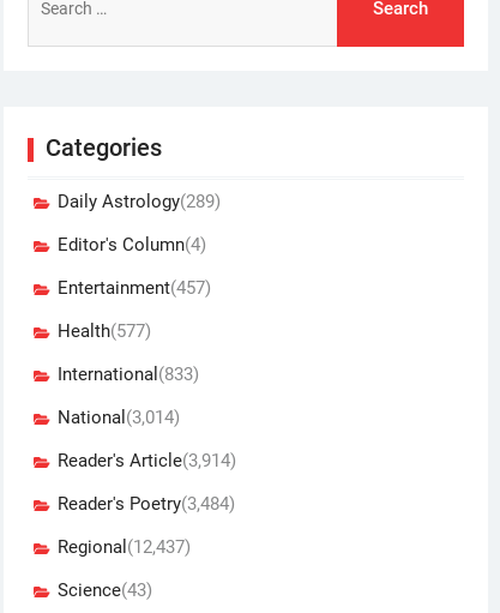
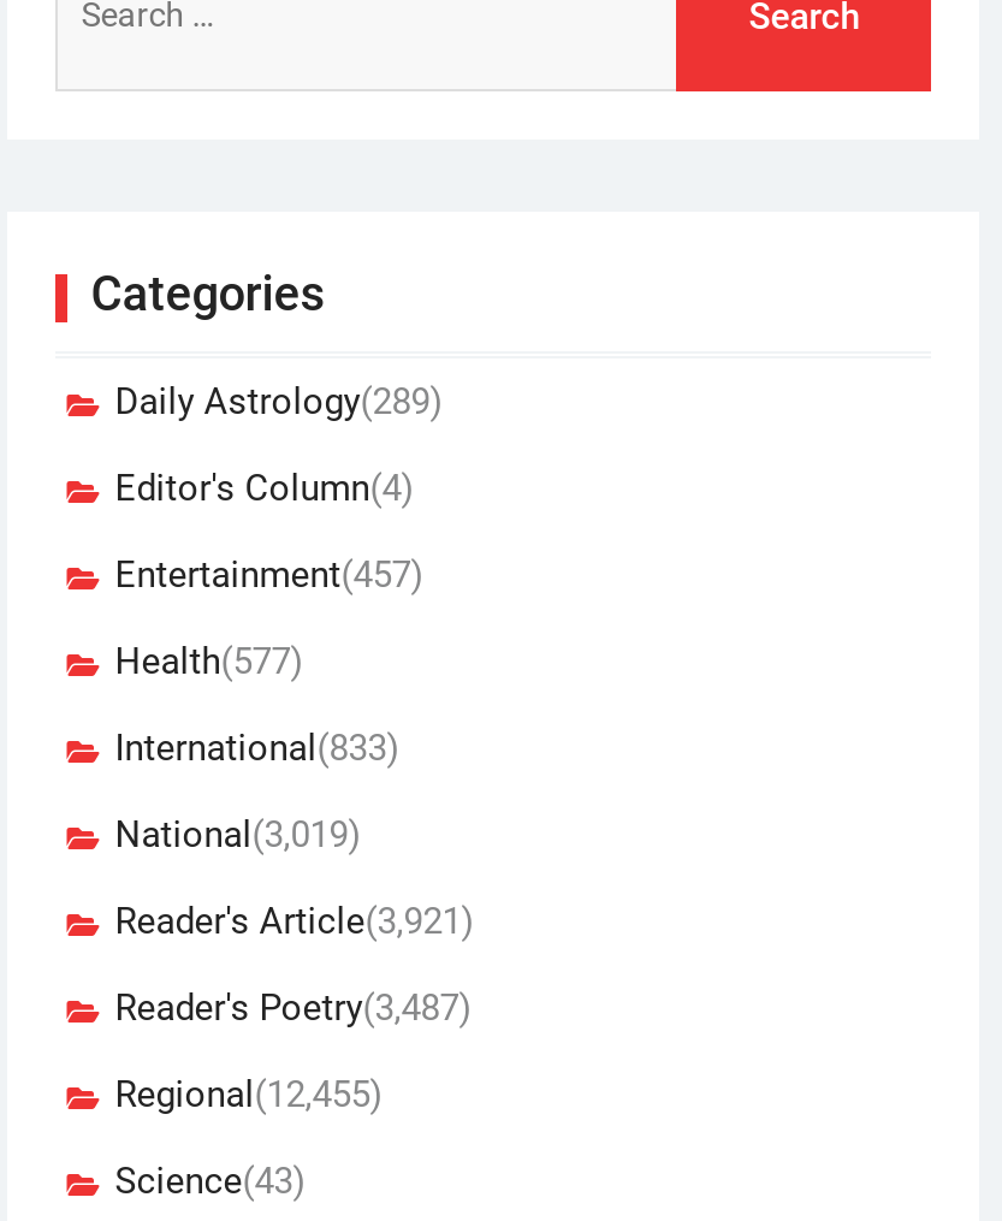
[57,406,179,428] National(3,014) -> [115,814,360,858] National(3,019)
[57,449,236,471] Reader's Article(3,914) -> [115,901,473,944] Reader's Article(3,921)
[57,492,235,514] Reader's Poetry(3,484) -> [115,988,471,1031] Reader's Poetry(3,487)
[57,536,190,557] Regional(12,437) -> [115,1074,382,1118] Regional(12,455)

